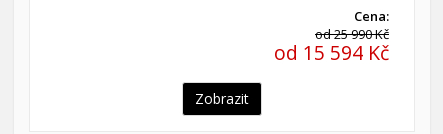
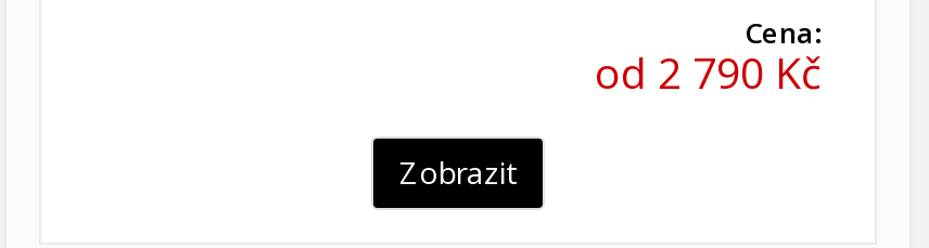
[274,25,389,66] od 25 990 Kč | od 15 594 Kč -> [595,44,820,102] od 2 790 Kč

